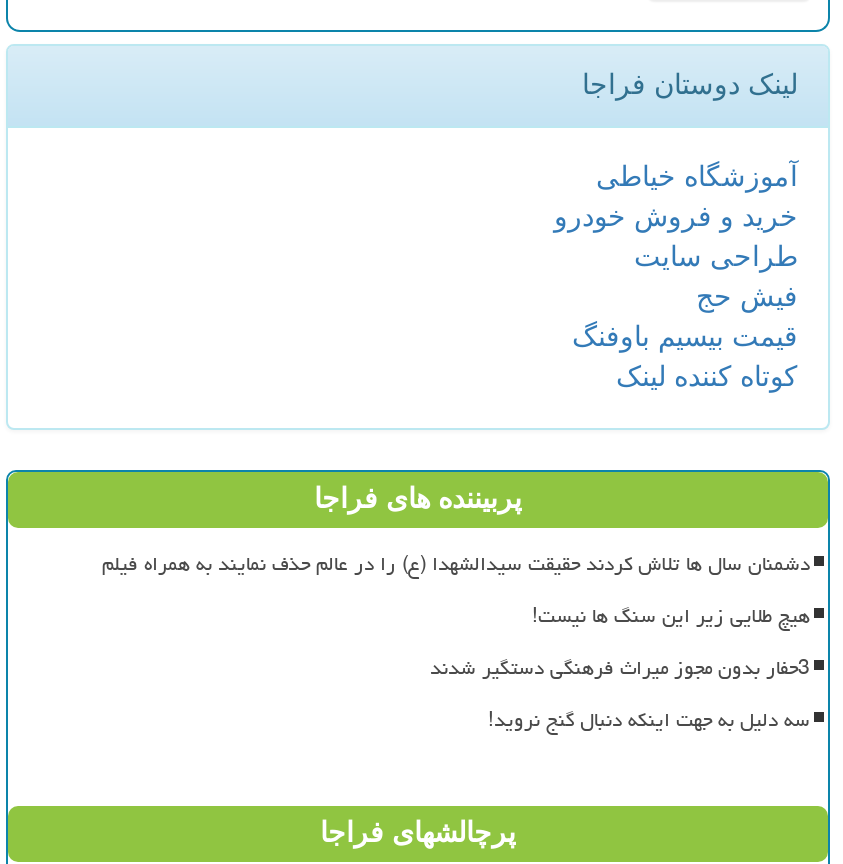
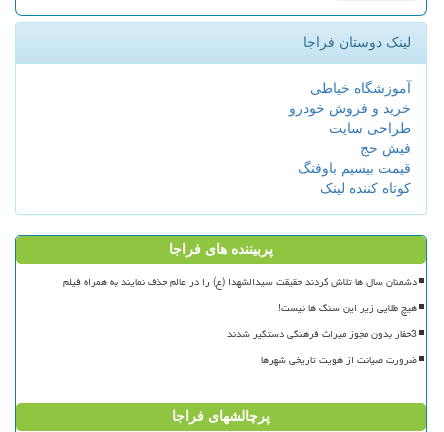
[488,700,810,740] سه دلیل به جهت اینکه دنبال گنج نروید! -> [261,350,417,370] ضرورت صیانت از هویت تاریخی شهرها

